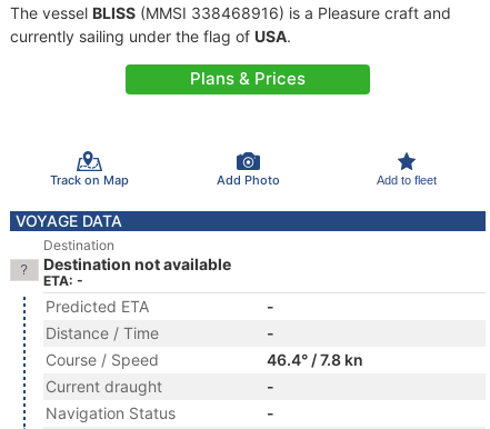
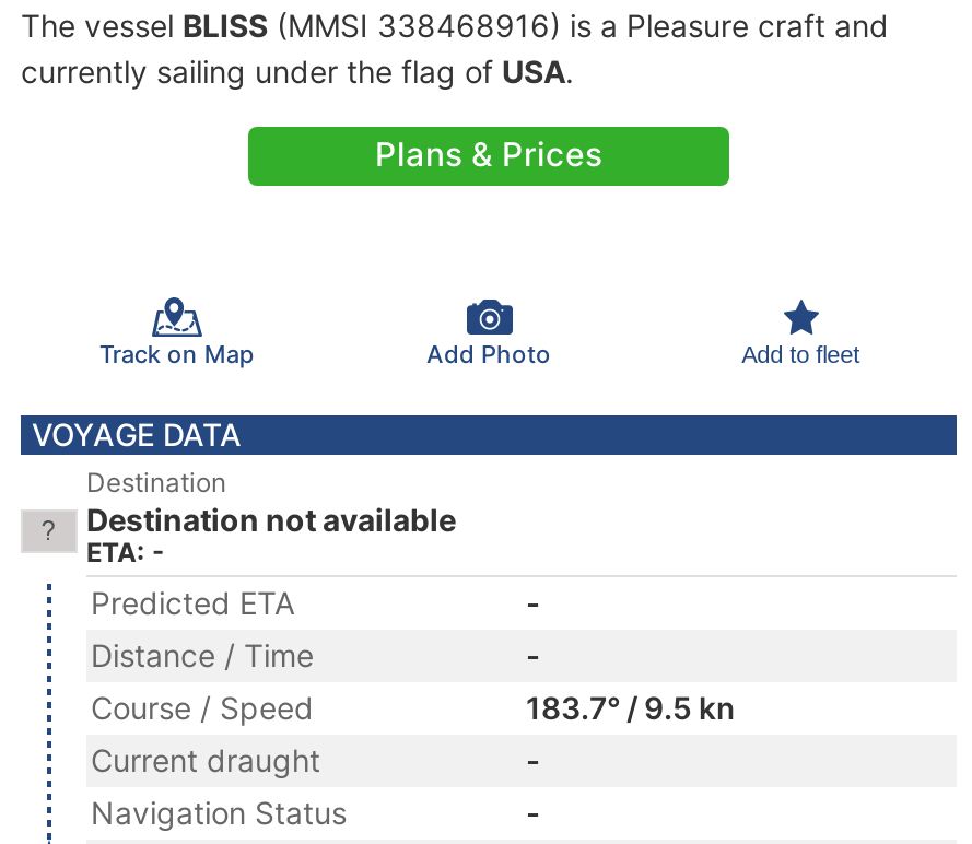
[267,350,363,369] 46.4° / 7.8 kn -> [526,689,736,726] 183.7° / 9.5 kn

